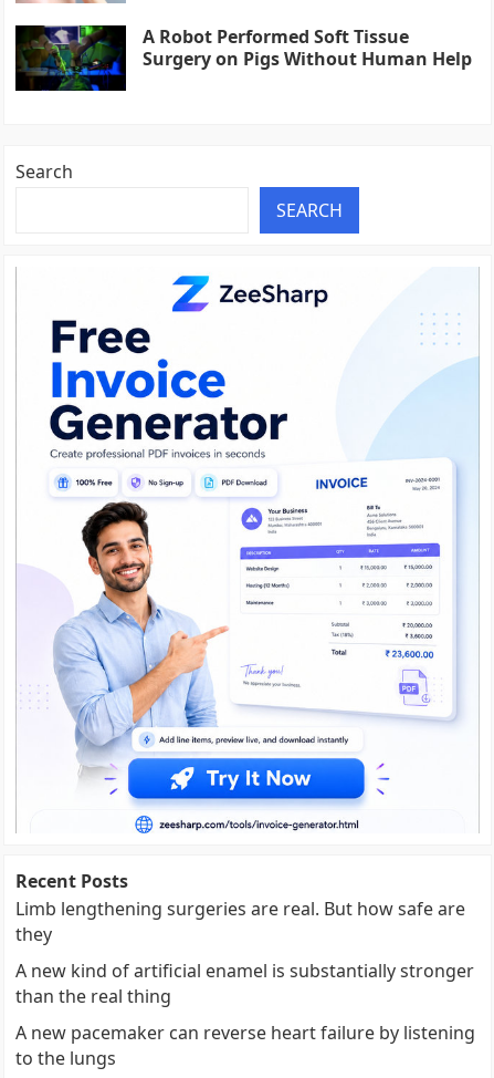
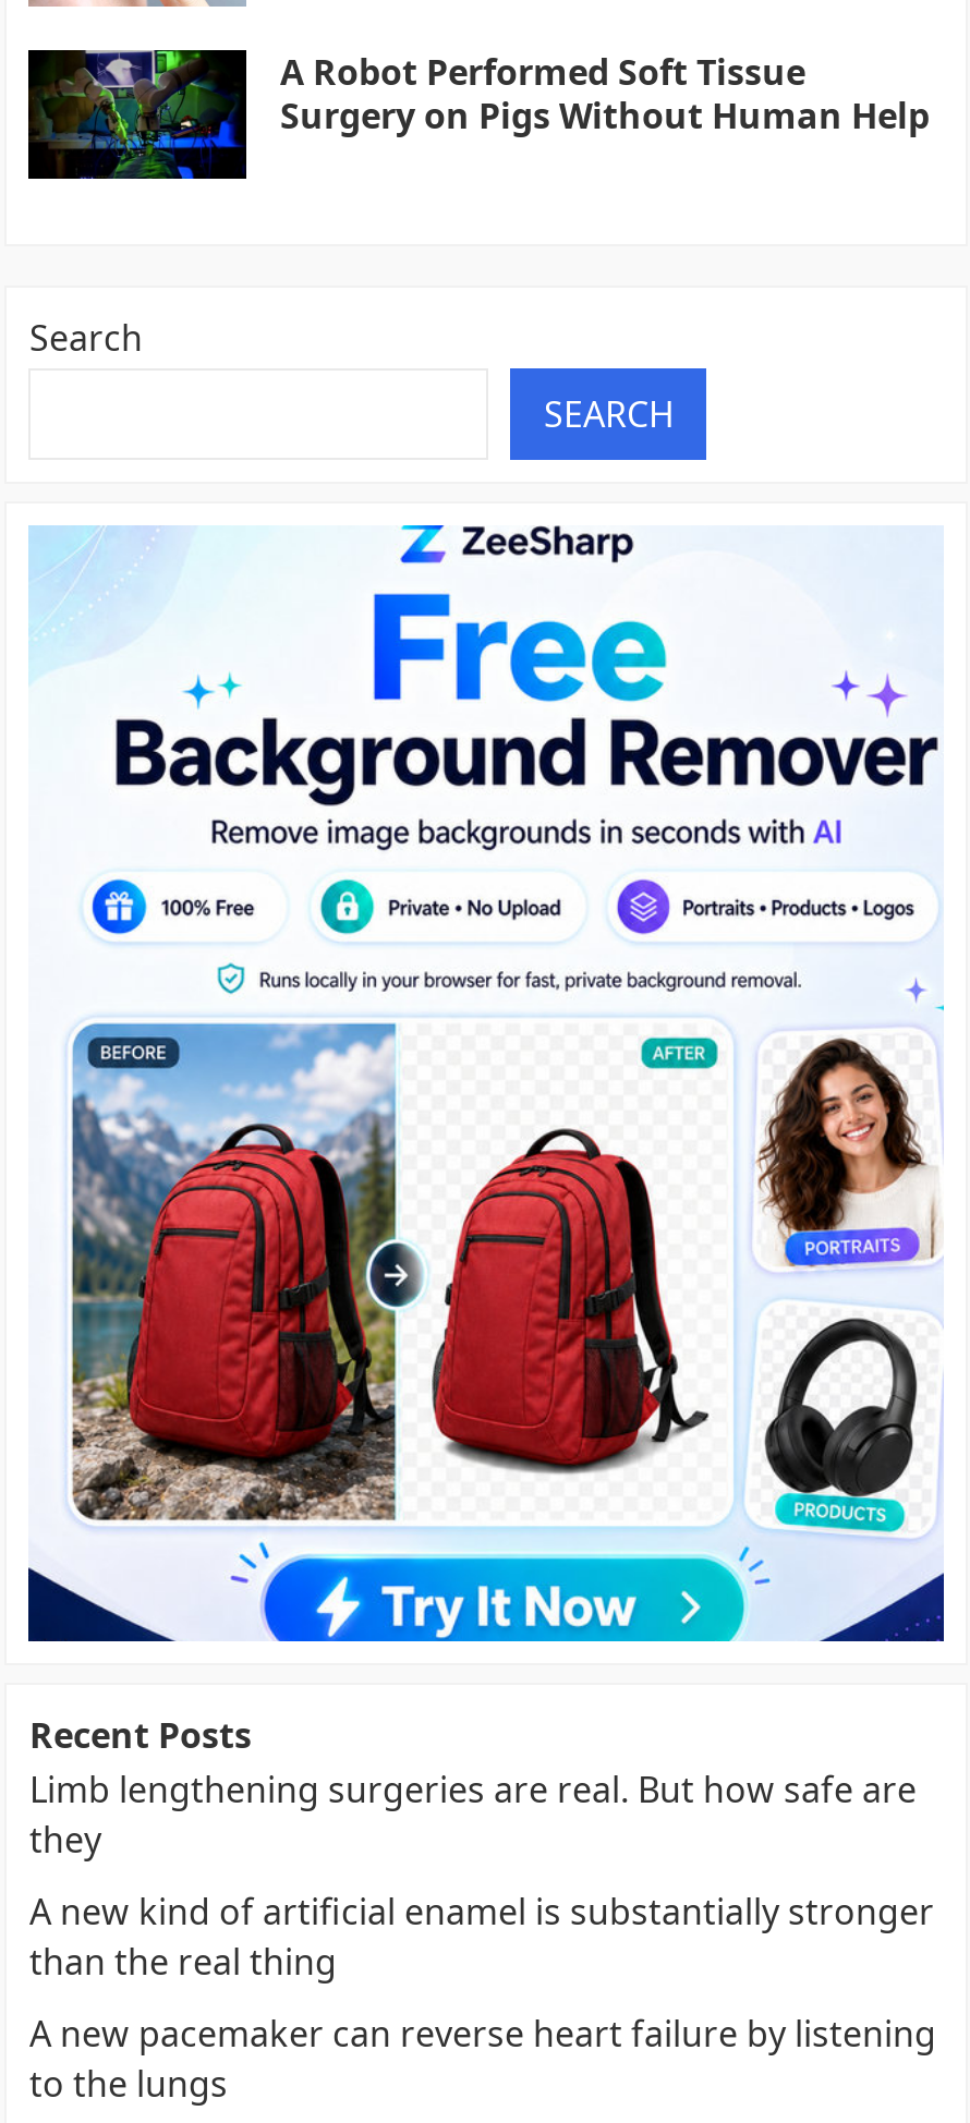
[15,267,480,833] [image] -> [26,523,946,1643] [image]

